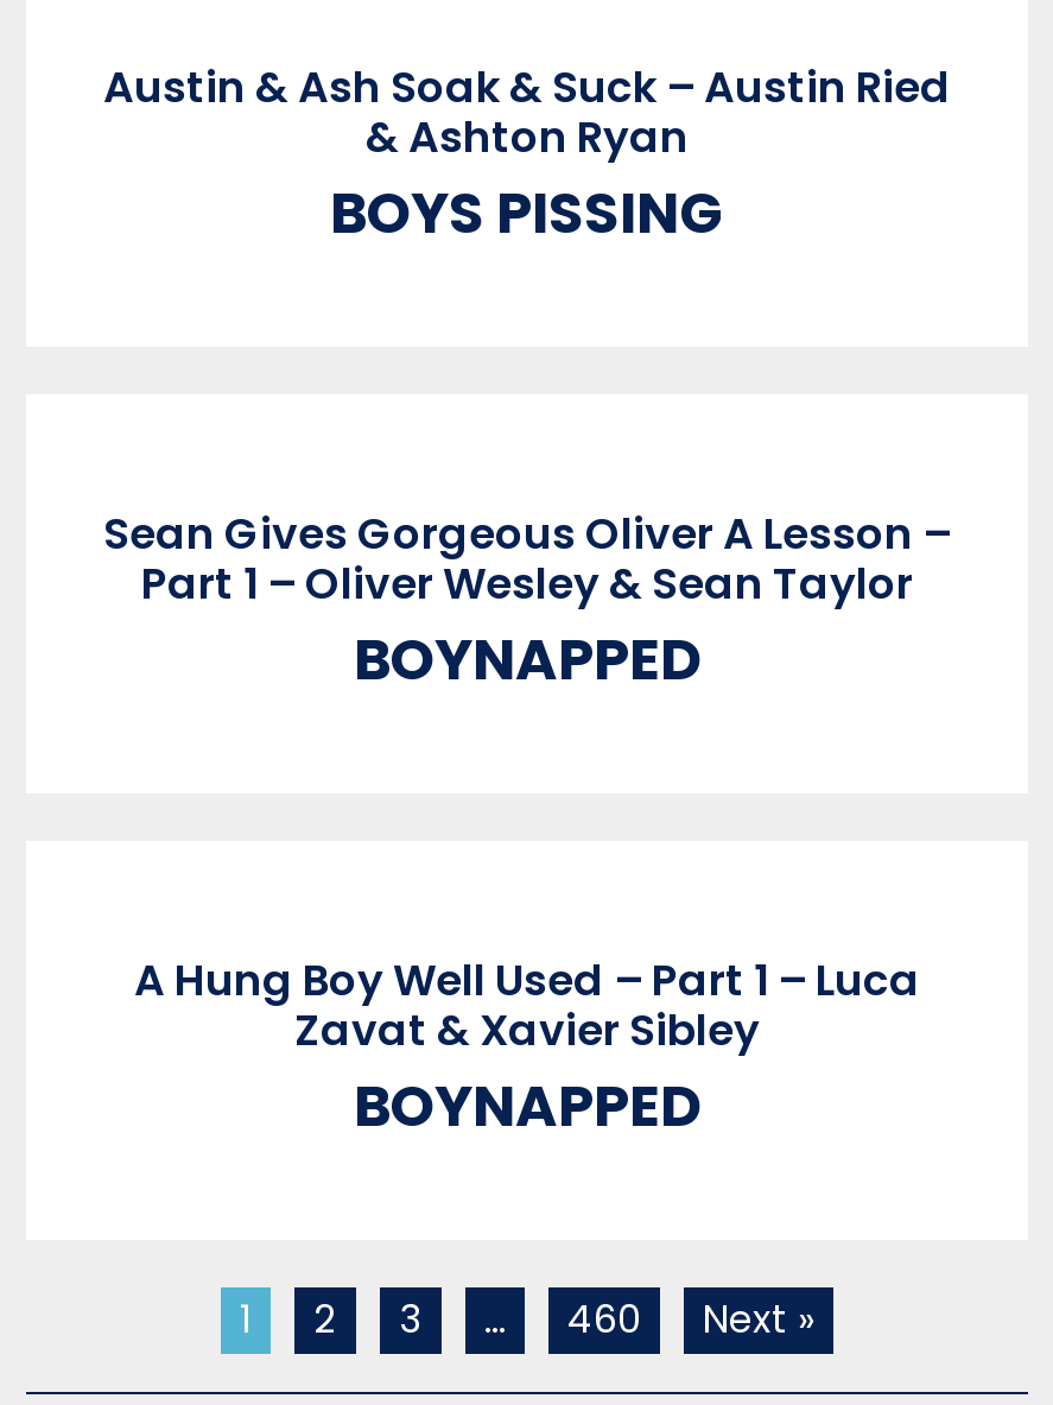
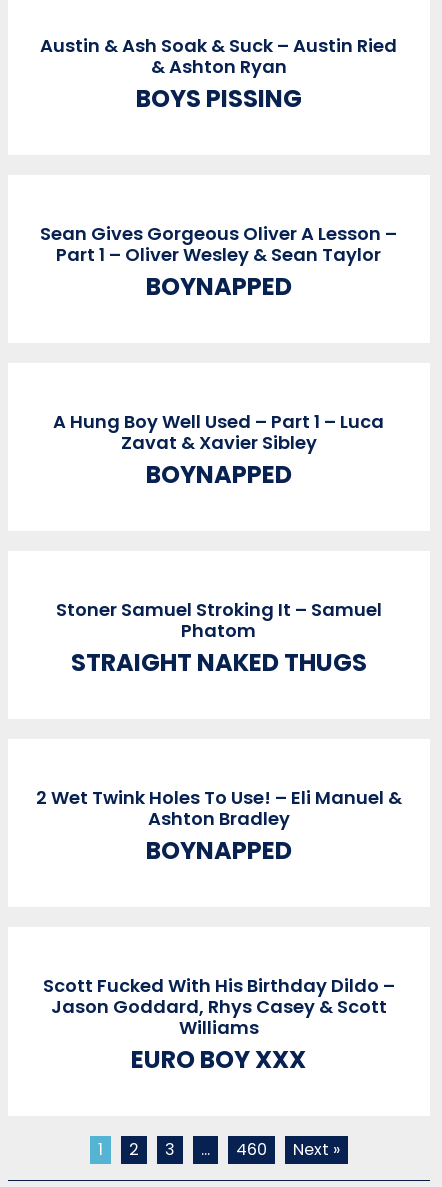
none -> [36,785,402,867] 2 Wet Twink Holes To Use! – Eli Manuel & | Ashton Bradley | BOYNAPPED
none -> [43,973,395,1076] Scott Fucked With His Birthday Dildo – | Jason Goddard, Rhys Casey & Scott | Williams | EURO BOY XXX
none -> [56,597,382,679] Stoner Samuel Stroking It – Samuel | Phatom | STRAIGHT NAKED THUGS

